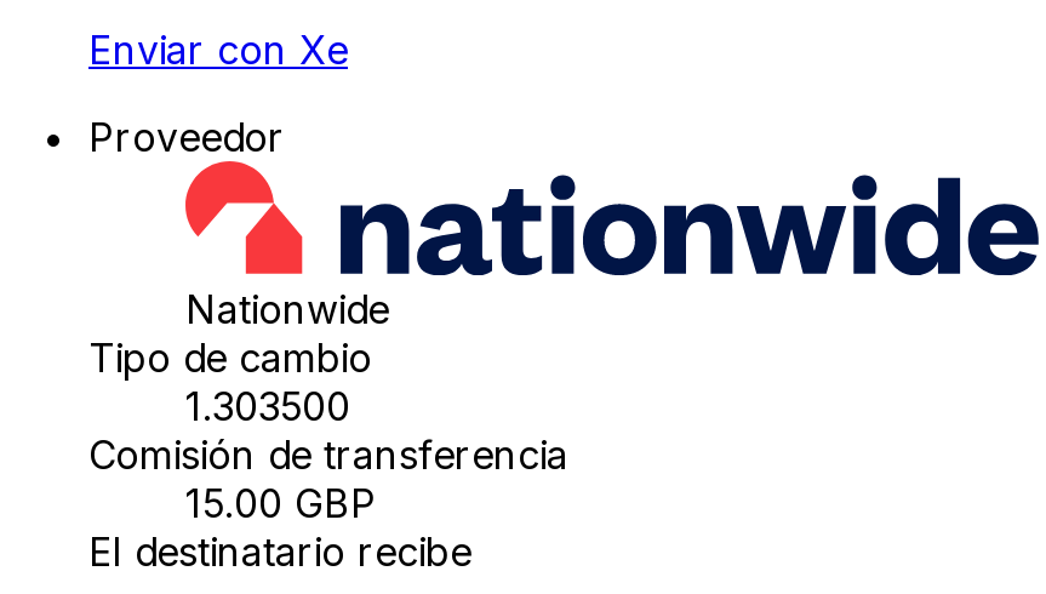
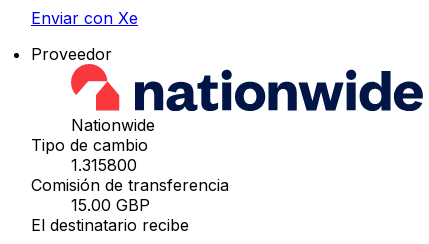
[185,382,350,430] 1.303500 -> [71,155,137,175] 1.315800

